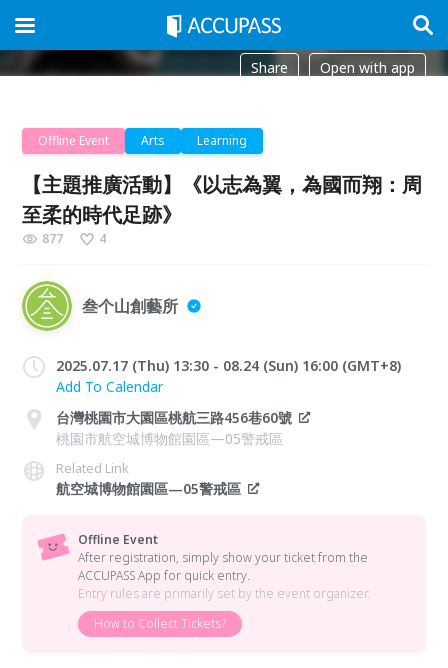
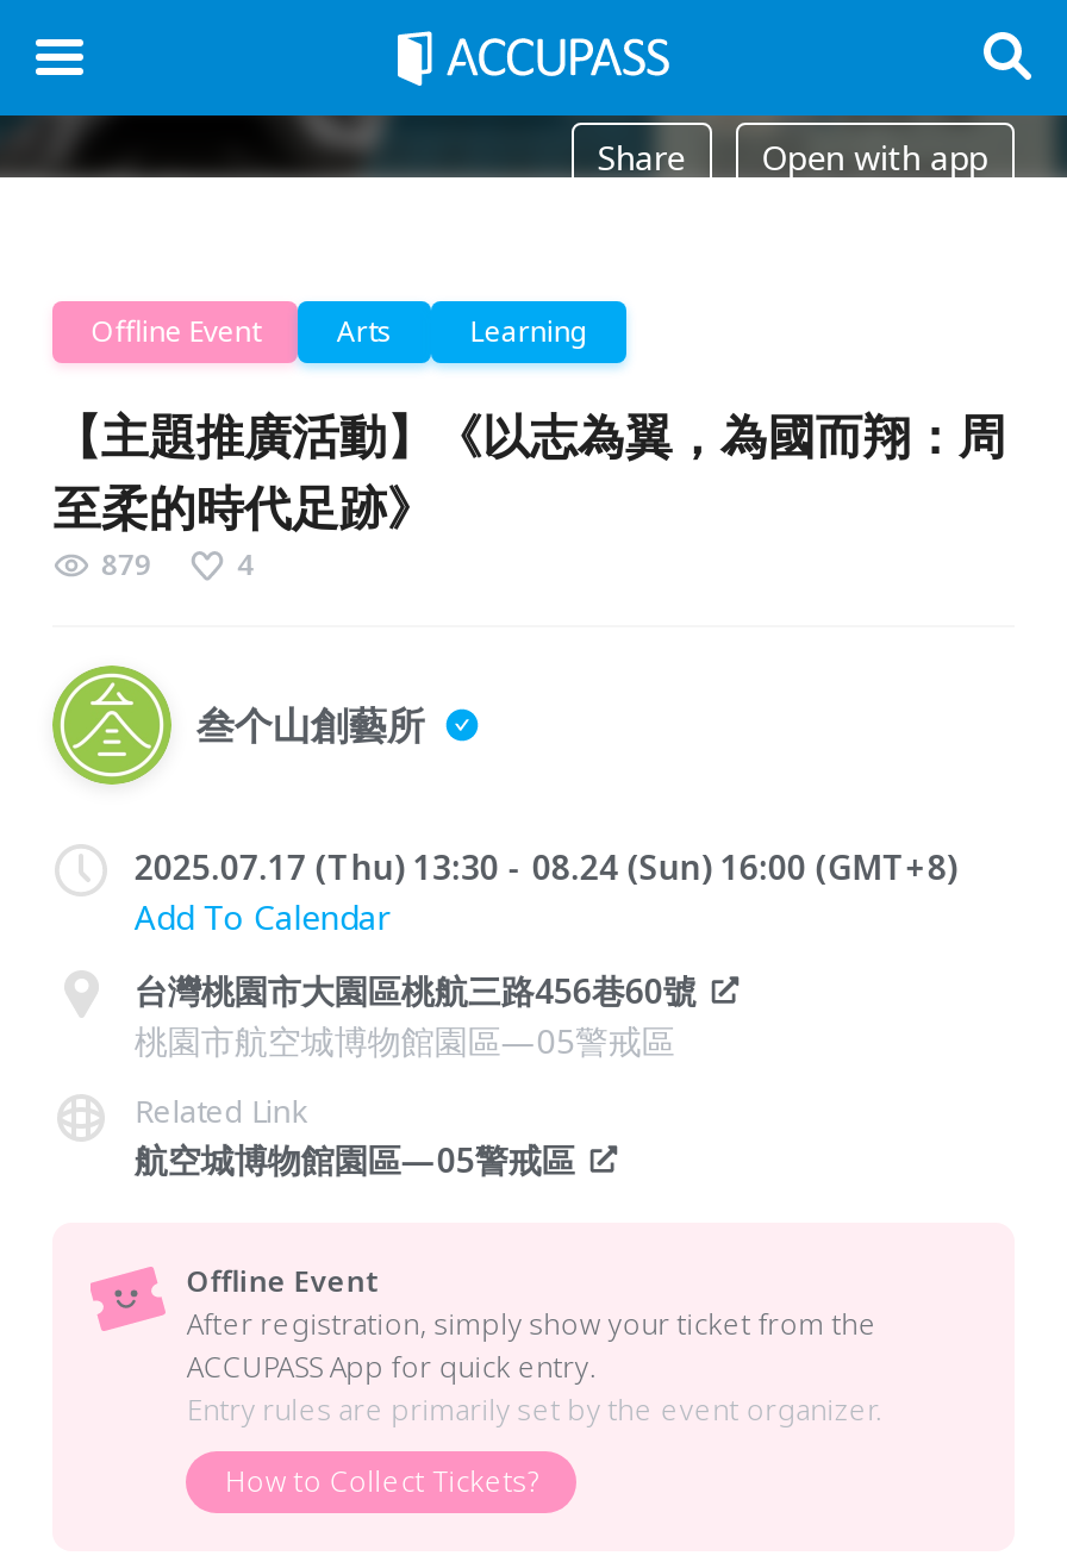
[42,230,63,247] 877 -> [101,544,151,584] 879

